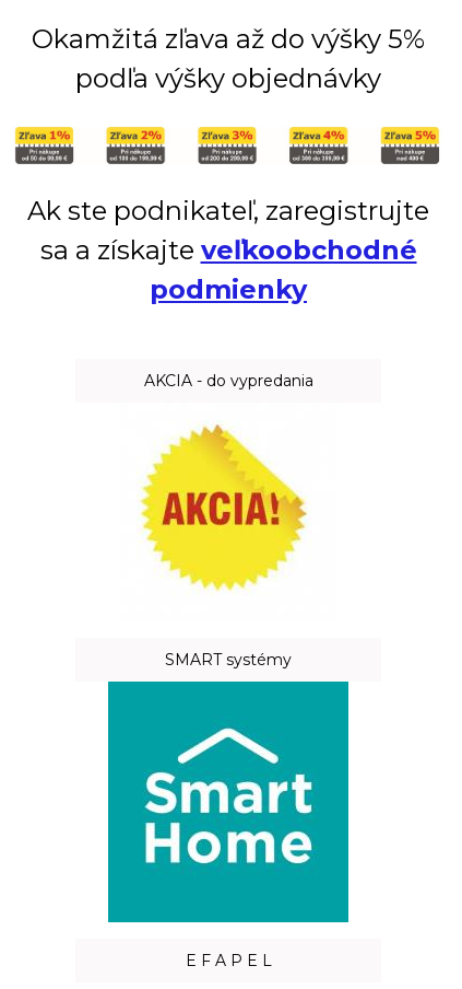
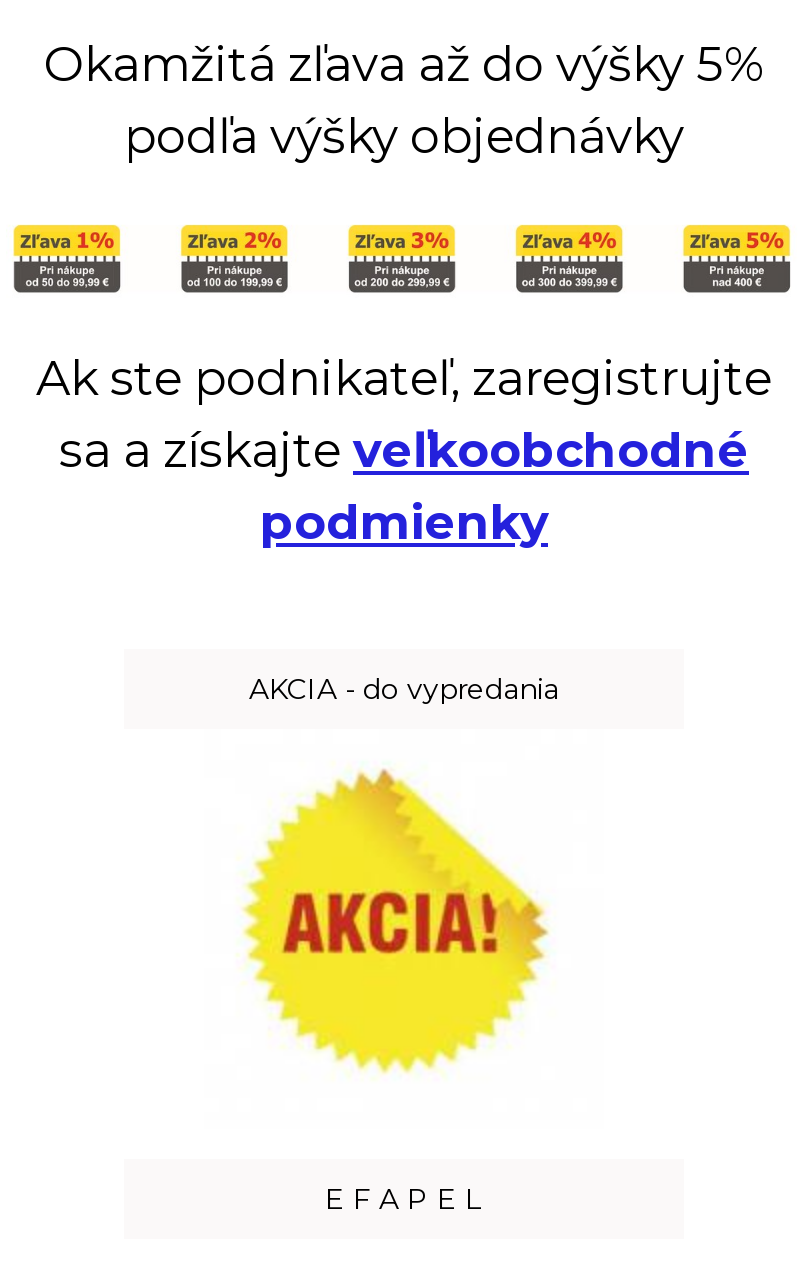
[165,650,292,670] SMART systémy -> none
[107,680,350,923] [image] -> none

